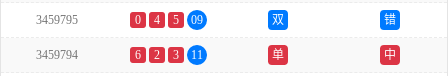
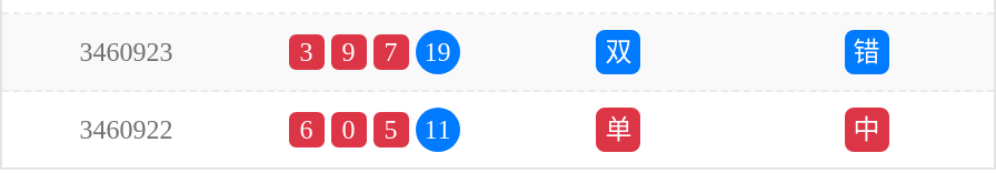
[36,13,78,27] 3459795 -> [80,37,173,68] 3460923
[135,13,141,27] 0 -> [300,37,313,68] 3
[154,13,160,27] 4 -> [342,37,355,68] 9
[173,13,179,27] 5 -> [384,37,398,68] 7
[191,13,203,27] 09 -> [424,37,451,68] 19
[36,48,78,62] 3459794 -> [80,114,173,145] 3460922
[154,48,160,62] 2 -> [342,114,355,145] 0
[173,48,179,62] 3 -> [384,114,398,145] 5

